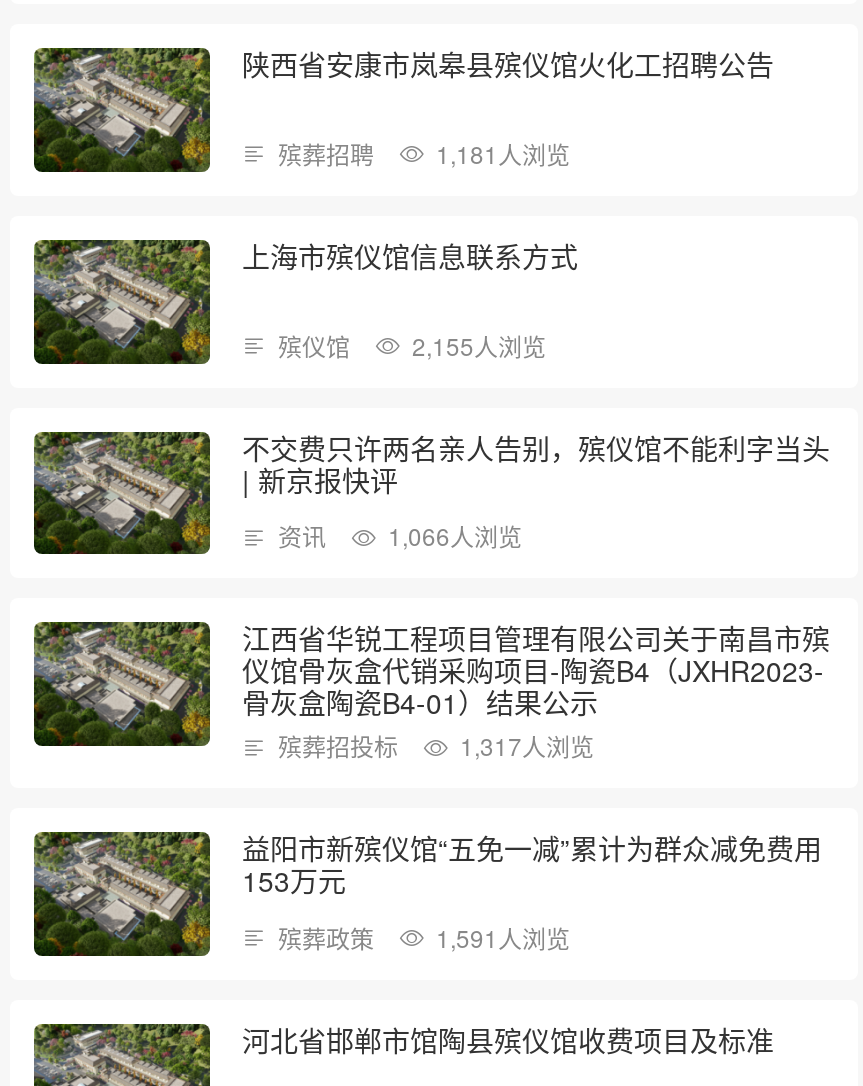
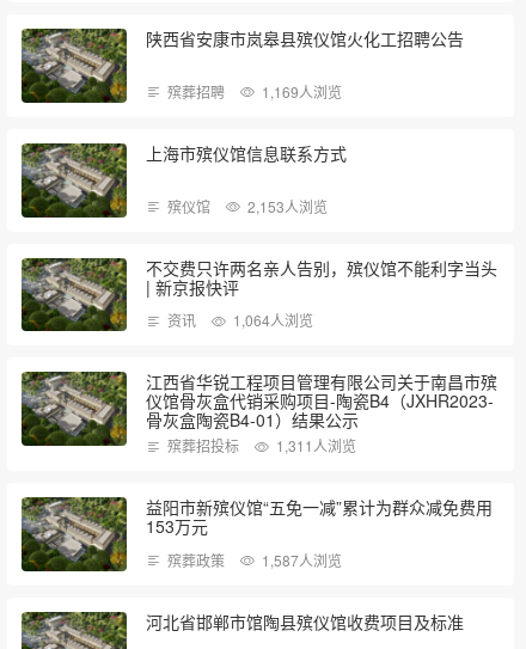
[278,136,570,170] 殡葬招聘 1,181人浏览 -> [167,81,342,102] 殡葬招聘 1,169人浏览
[278,327,546,361] 殡仪馆 2,155人浏览 -> [167,196,328,216] 殡仪馆 2,153人浏览
[278,518,522,552] 资讯 1,066人浏览 -> [167,310,313,330] 资讯 1,064人浏览
[278,728,594,762] 殡葬招投标 1,317人浏览 -> [167,435,356,456] 殡葬招投标 1,311人浏览
[278,920,570,954] 殡葬政策 1,591人浏览 -> [167,550,342,570] 殡葬政策 1,587人浏览

